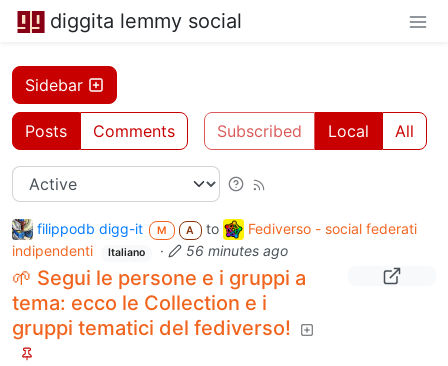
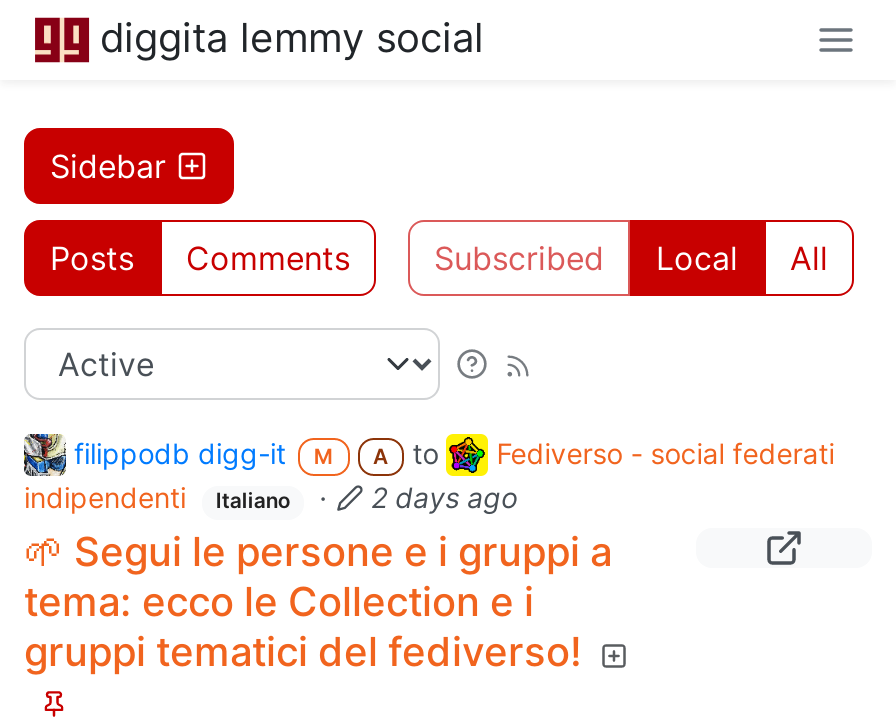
[186,242,288,259] 56 minutes ago -> [371,480,517,514] 2 days ago

